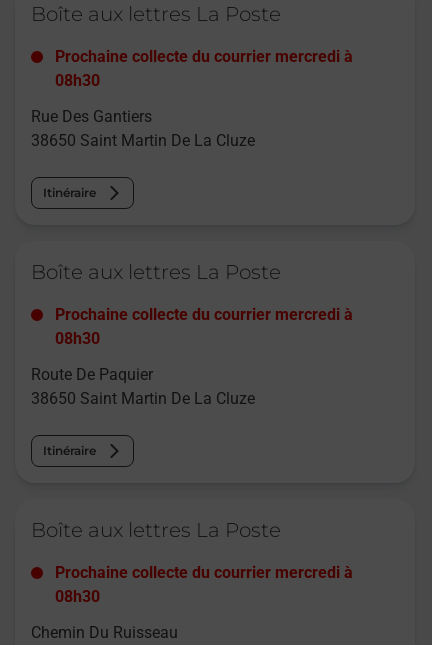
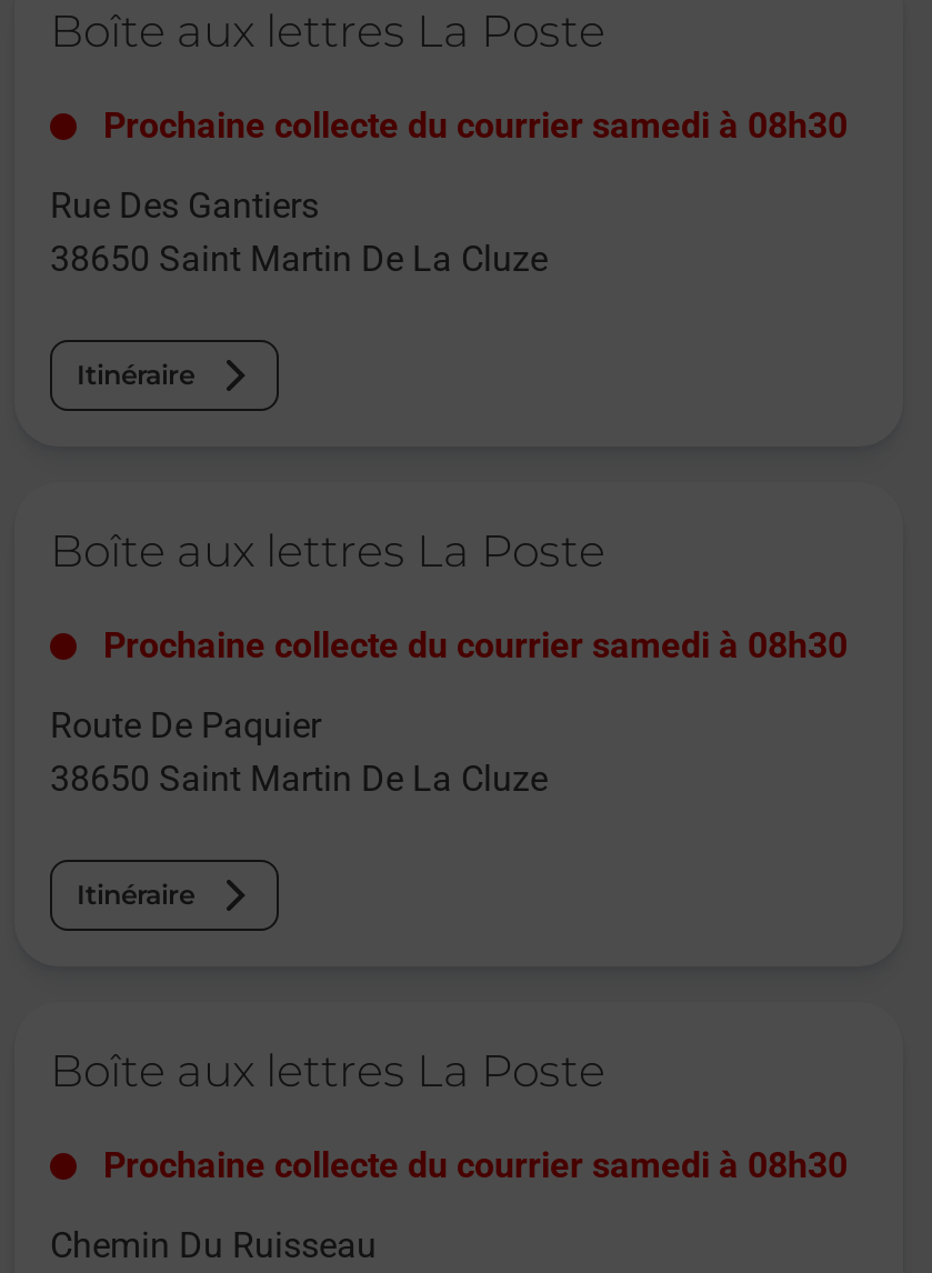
[55,47,353,90] Prochaine collecte du courrier mercredi à | 08h30 -> [103,105,848,147] Prochaine collecte du courrier samedi à 08h30
[55,305,353,348] Prochaine collecte du courrier mercredi à | 08h30 -> [103,625,848,667] Prochaine collecte du courrier samedi à 08h30
[55,563,353,606] Prochaine collecte du courrier mercredi à | 08h30 -> [103,1145,848,1187] Prochaine collecte du courrier samedi à 08h30

